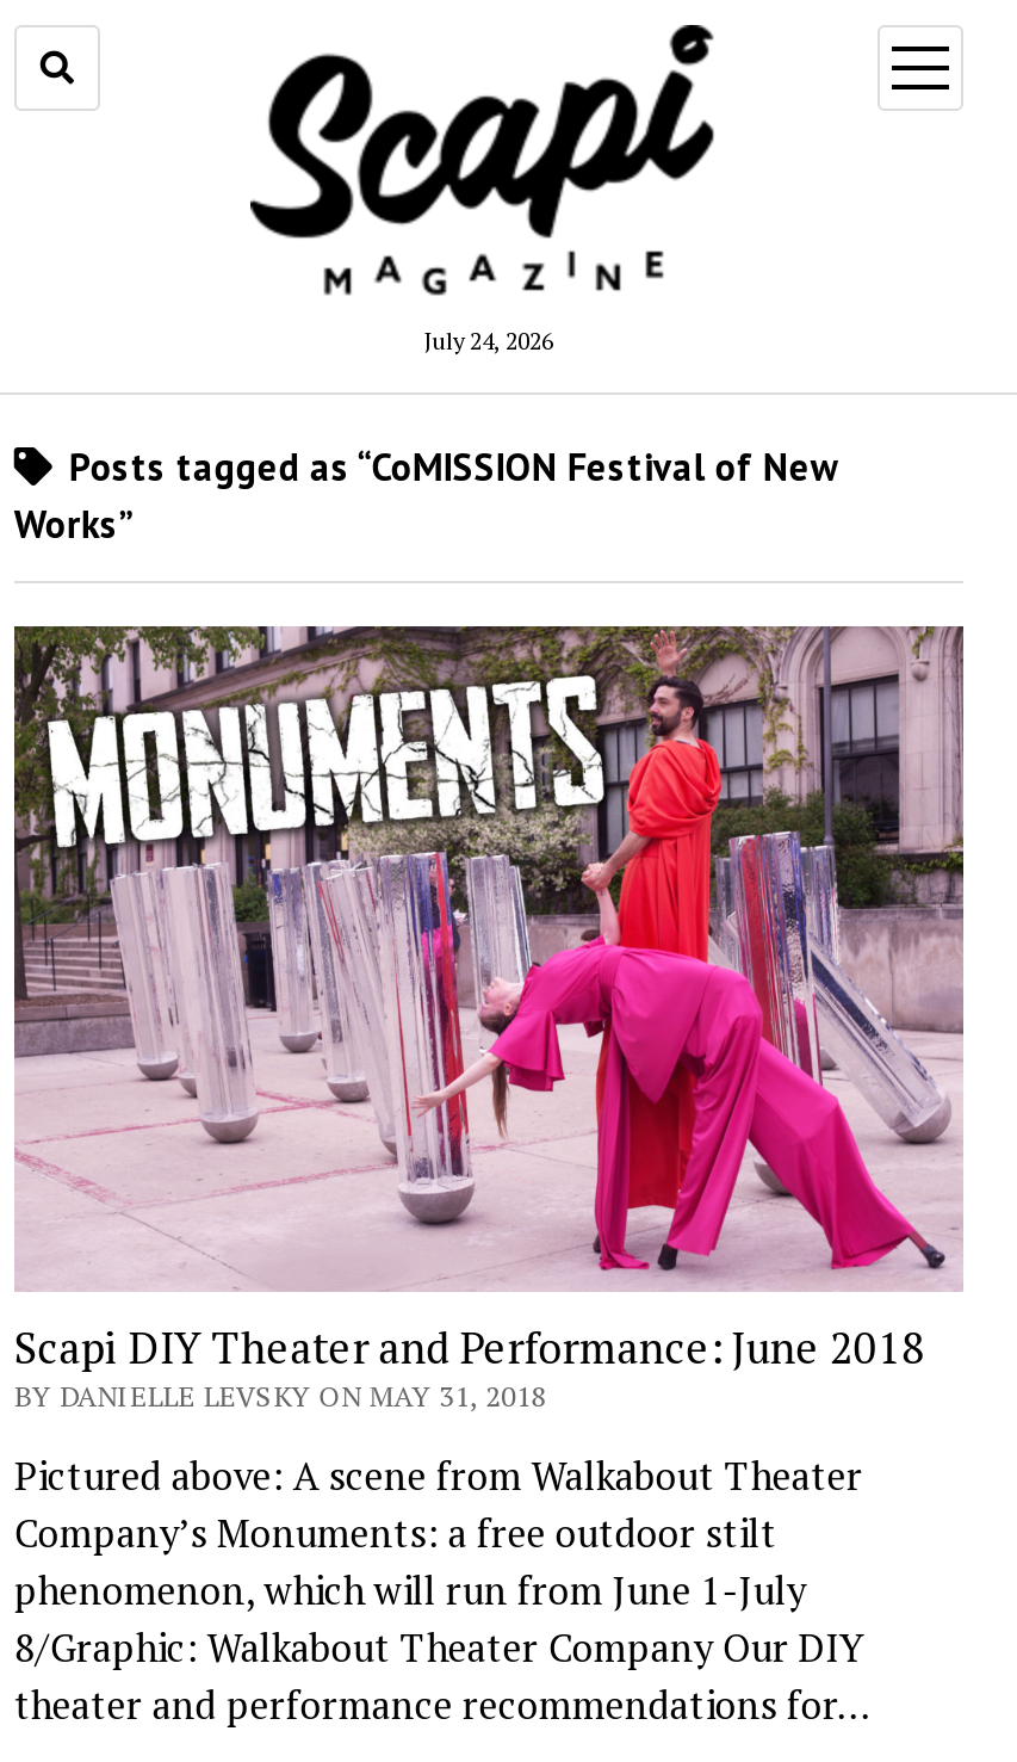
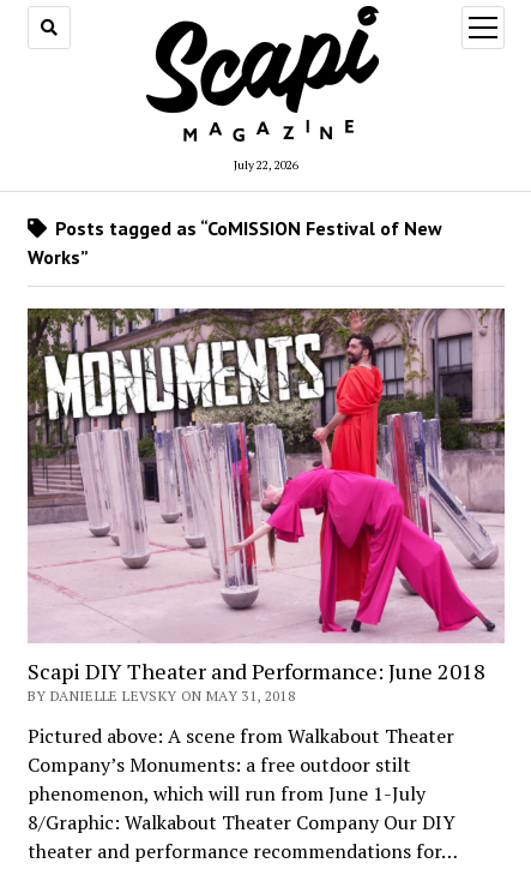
[424,326,553,357] July 24, 2026 -> [234,157,298,173] July 22, 2026

